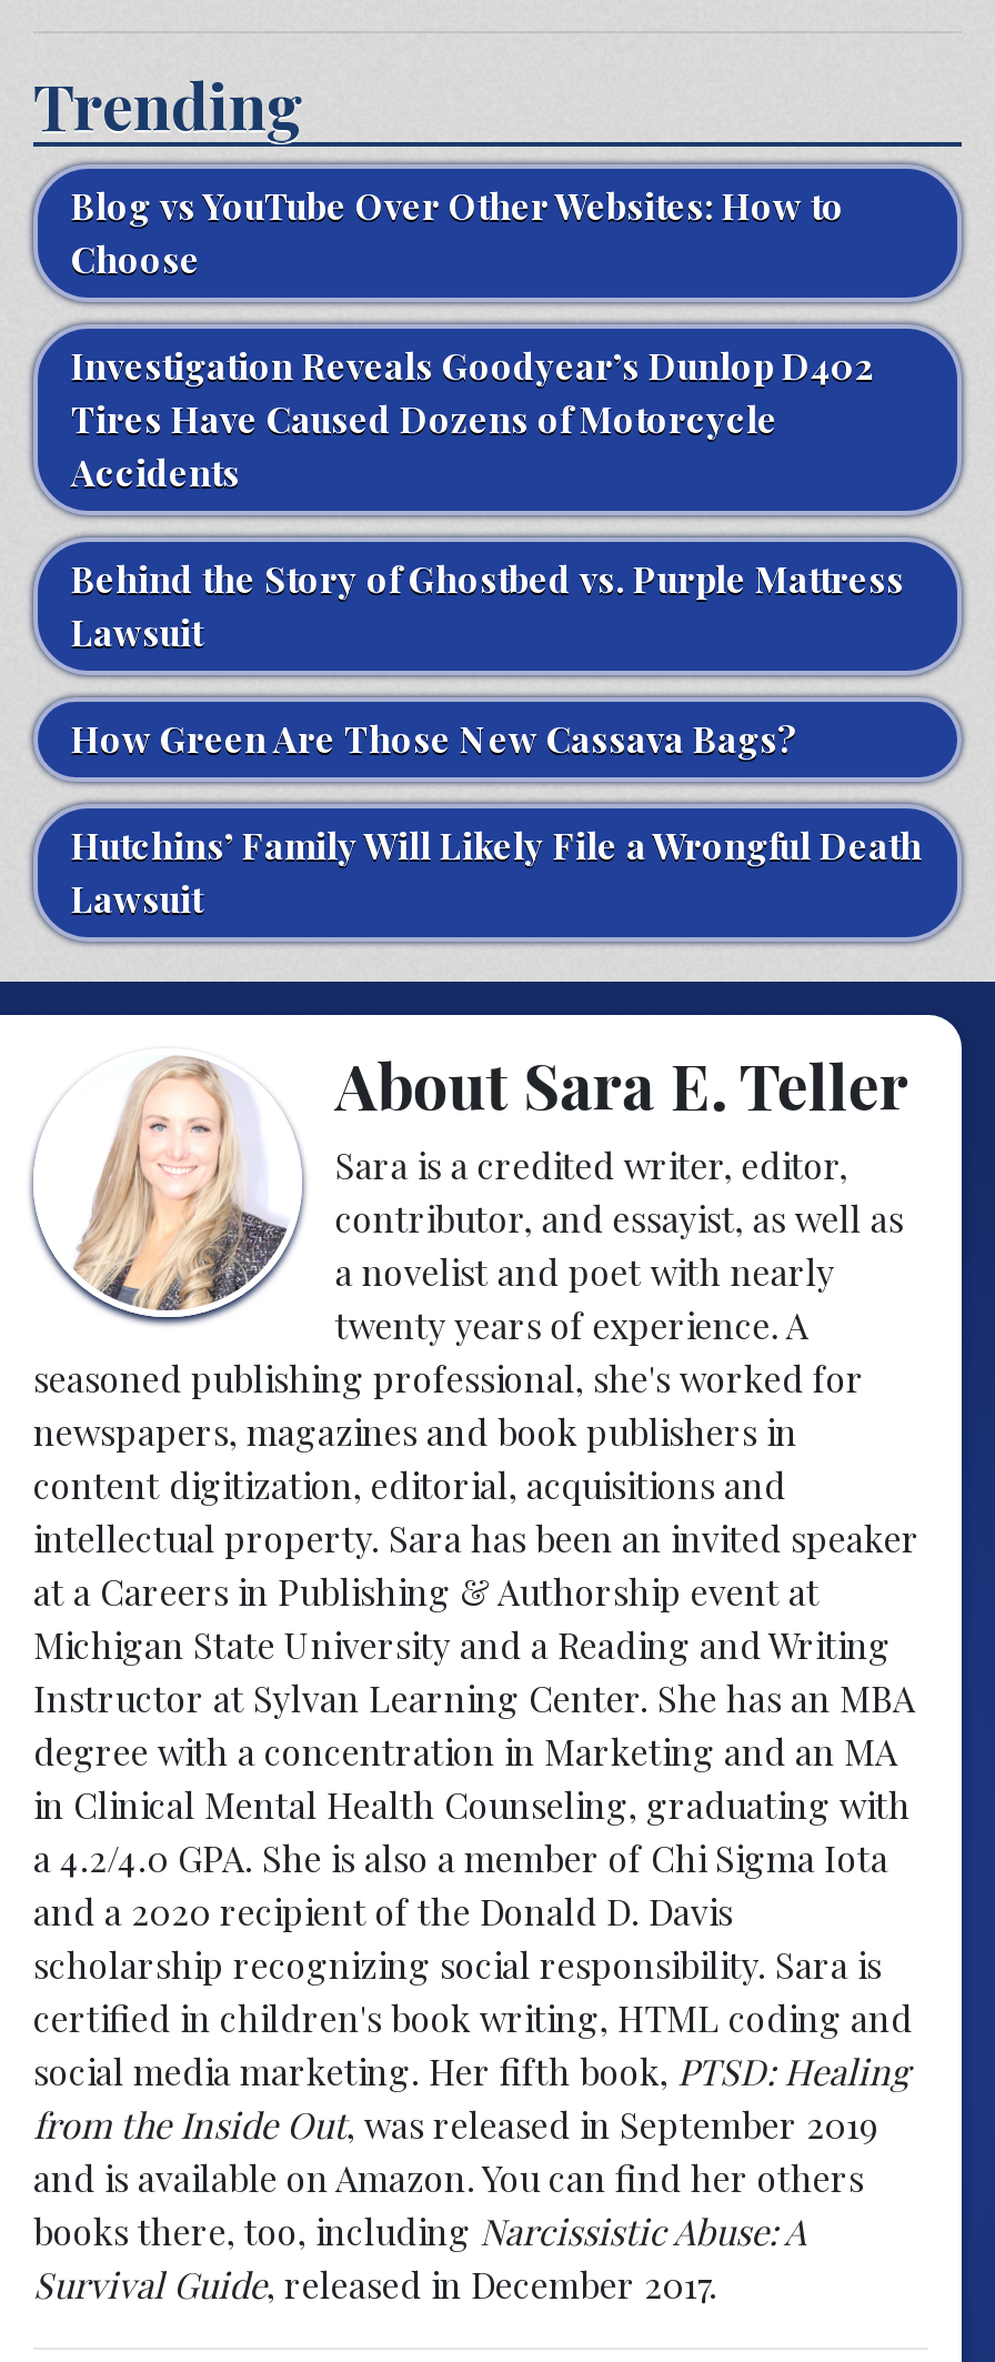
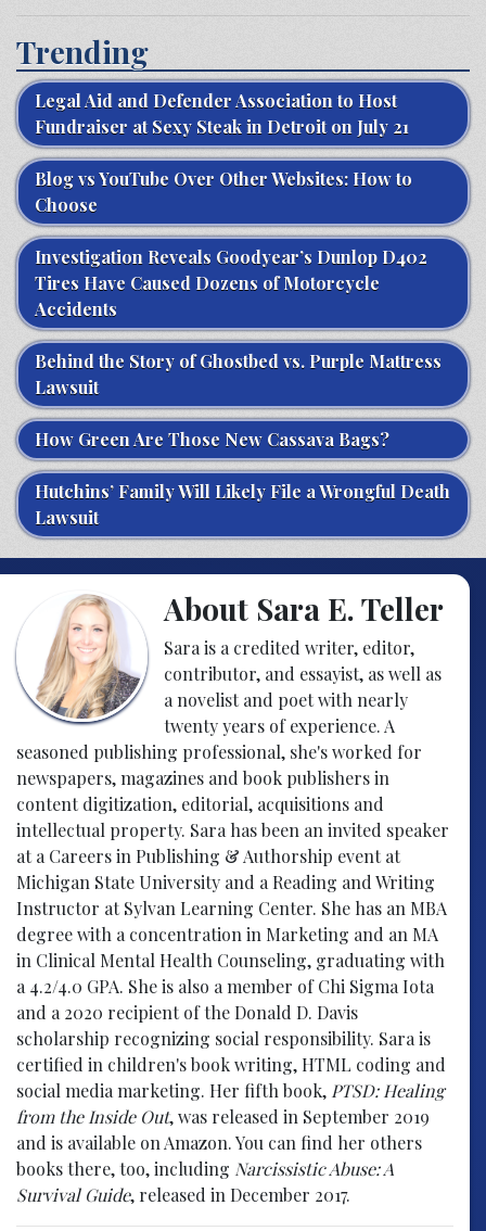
none -> [35,90,409,138] Legal Aid and Defender Association to Host | Fundraiser at Sexy Steak in Detroit on July 21

